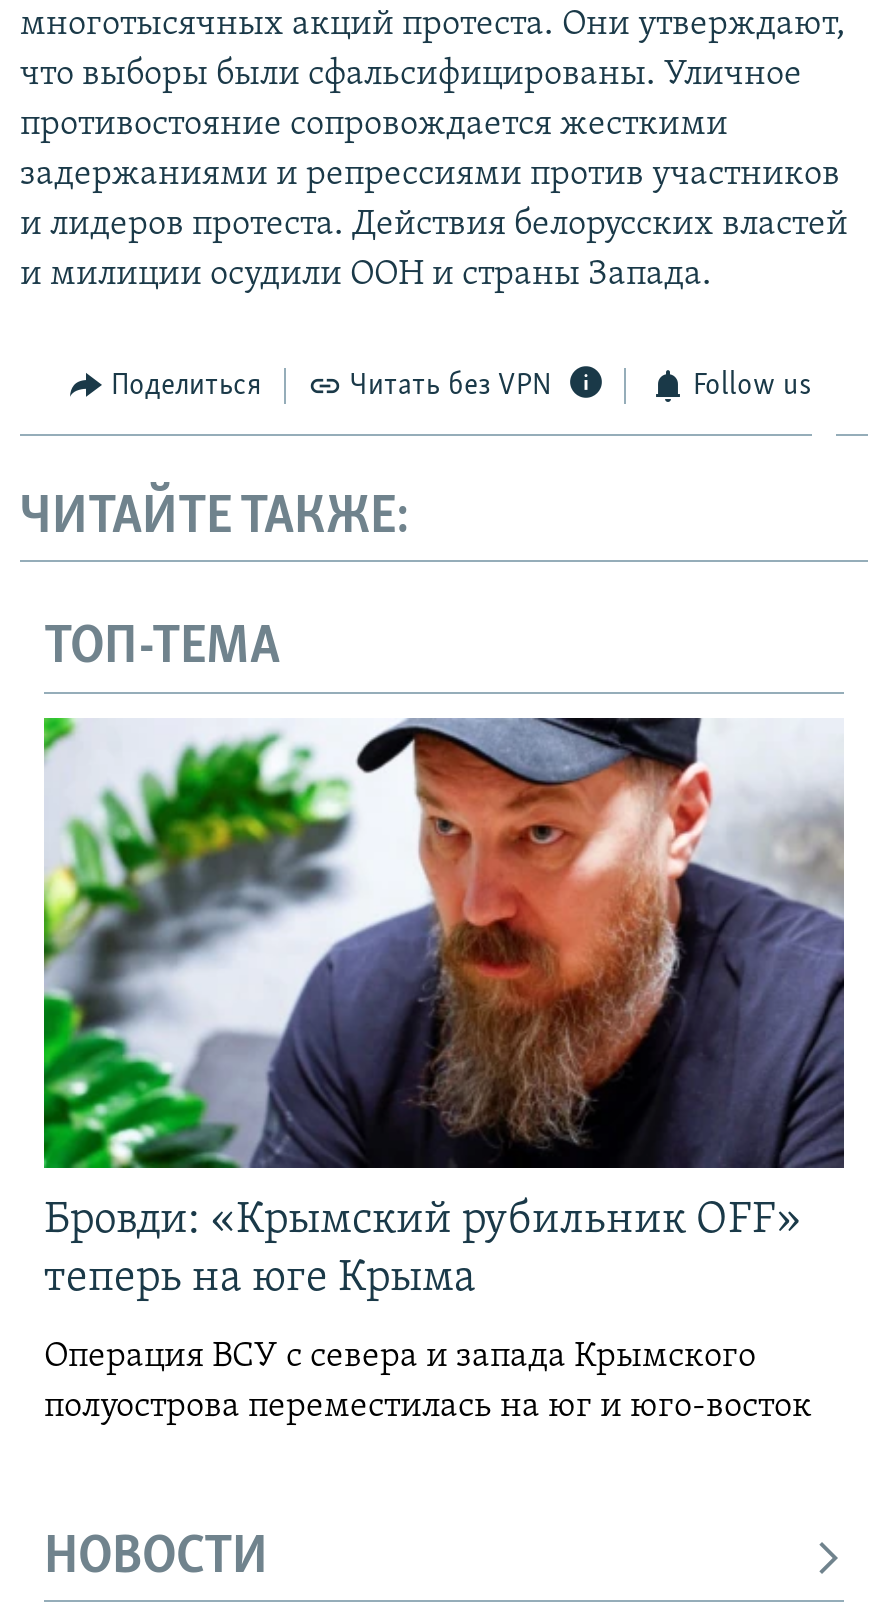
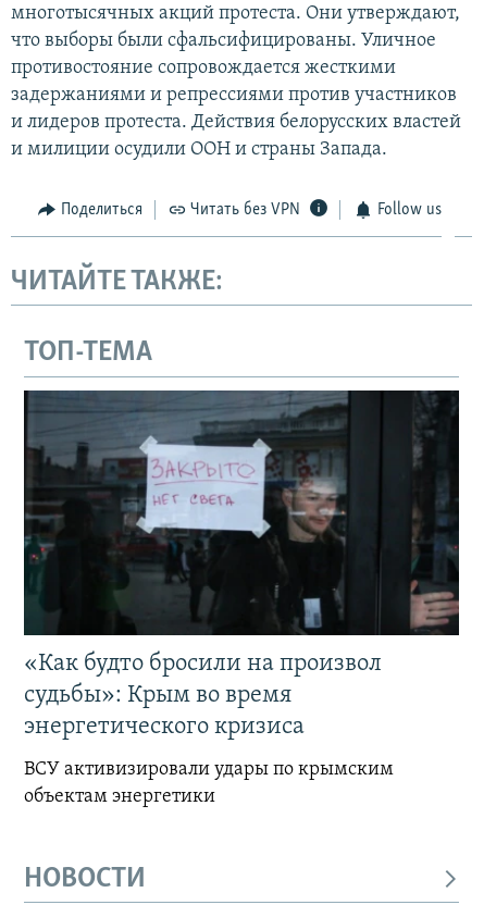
[42,716,846,1301] [image] | Бровди: «Крымский рубильник OFF» | теперь на юге Крыма -> [23,389,460,739] [image] | «Как будто бросили на произвол | судьбы»: Крым во время | энергетического кризиса
[44,1337,812,1425] Операция ВСУ с севера и запада Крымского | полуострова переместилась на юг и юго-восток -> [24,759,394,807] ВСУ активизировали удары по крымским | объектам энергетики

